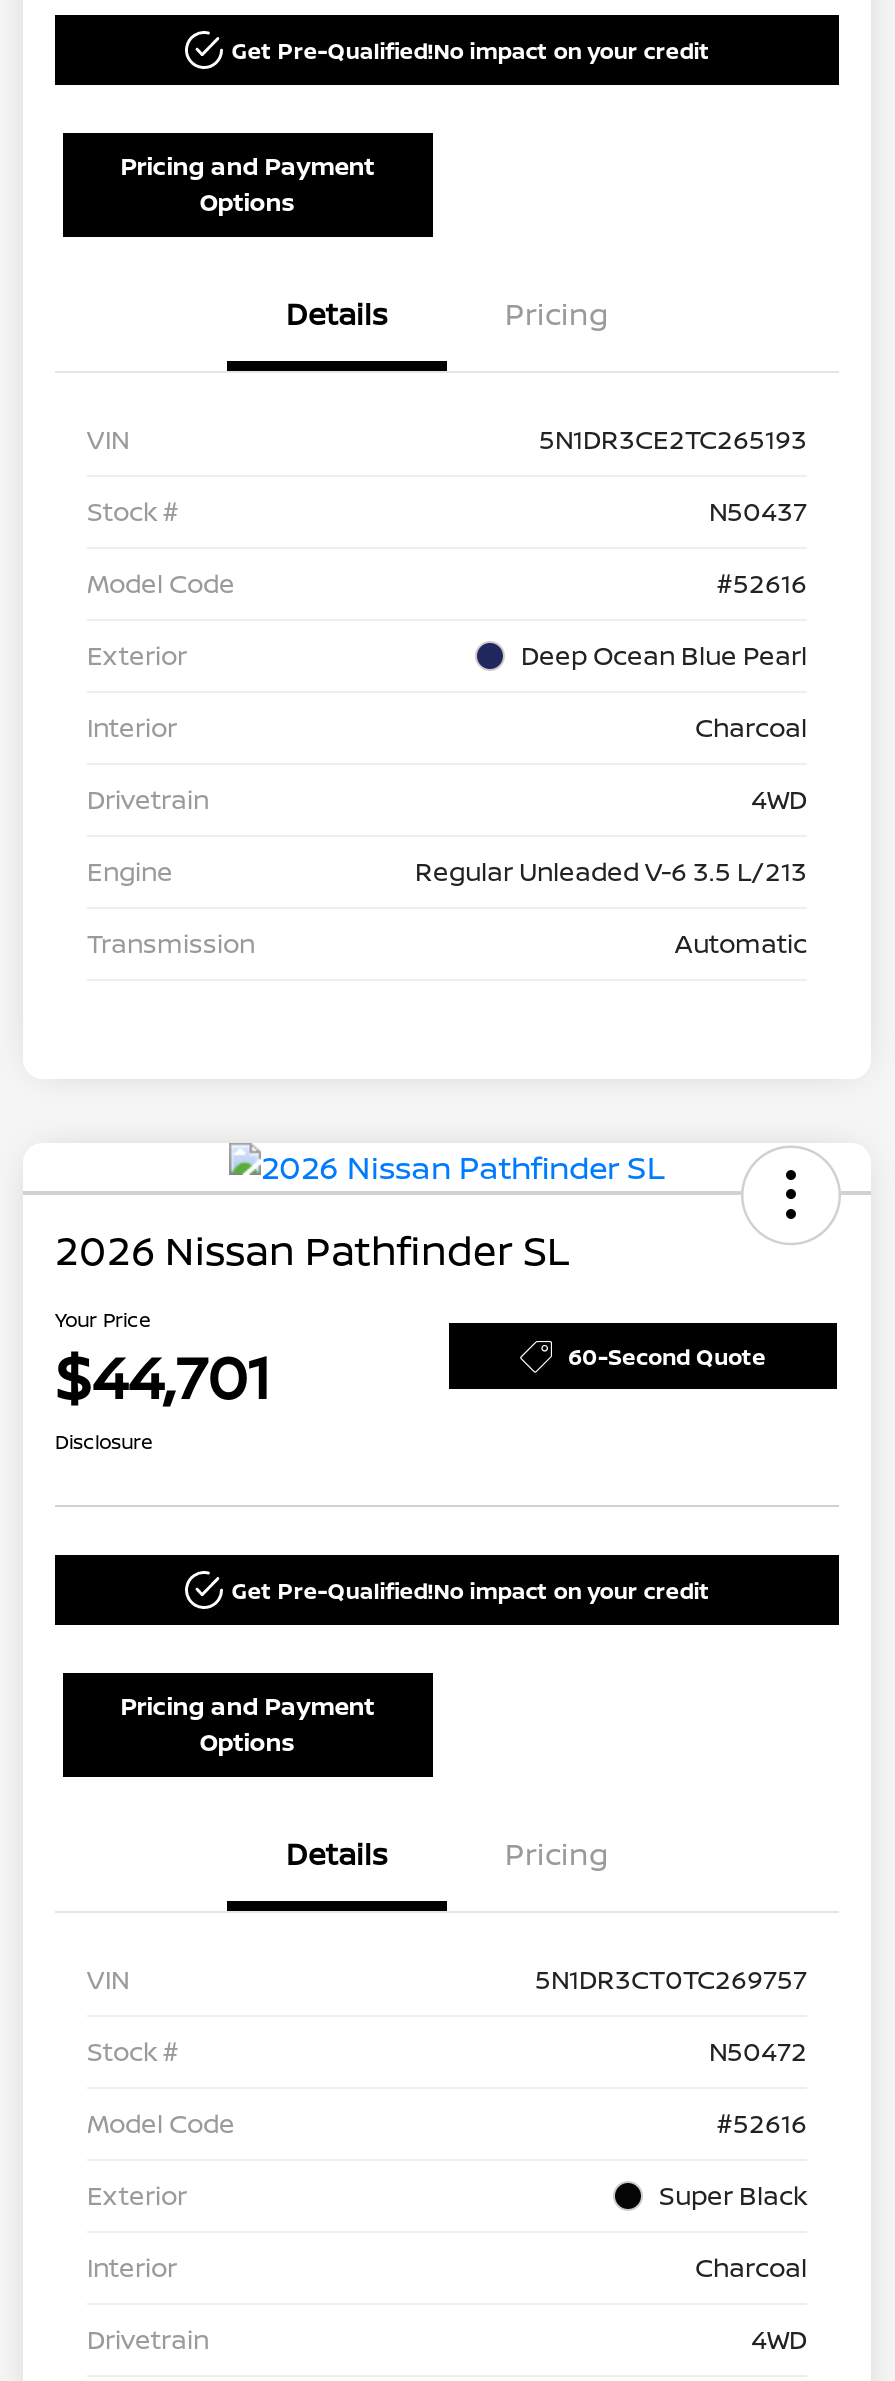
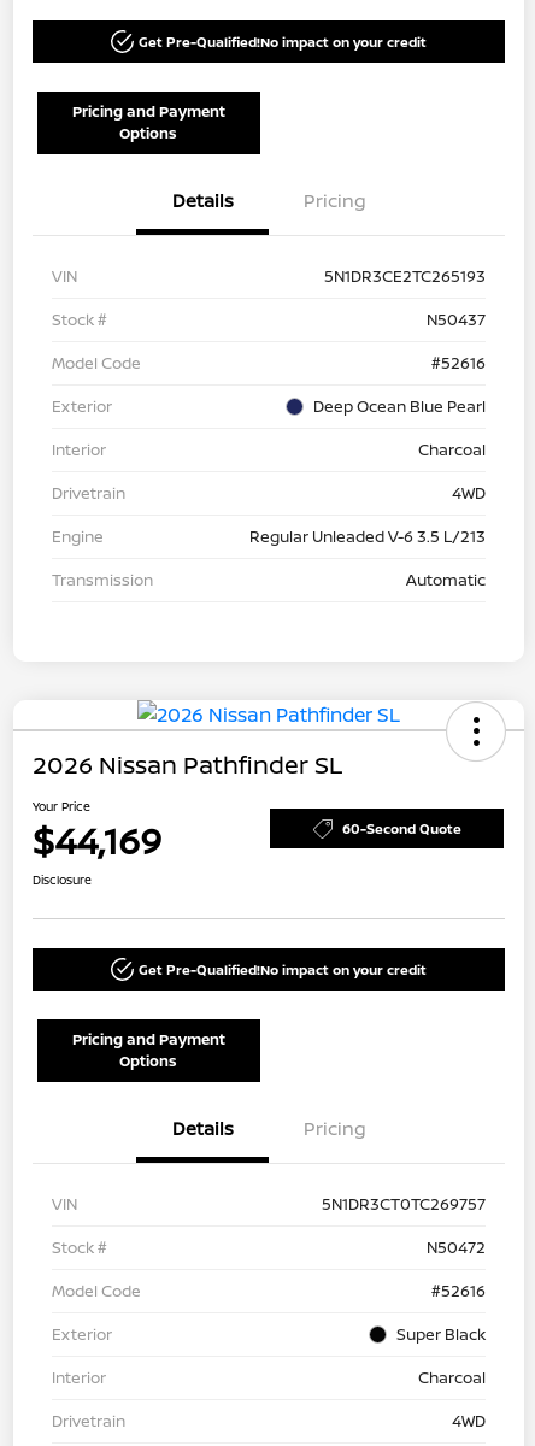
[55,1335,271,1417] $44,701 -> [33,816,161,865] $44,169

